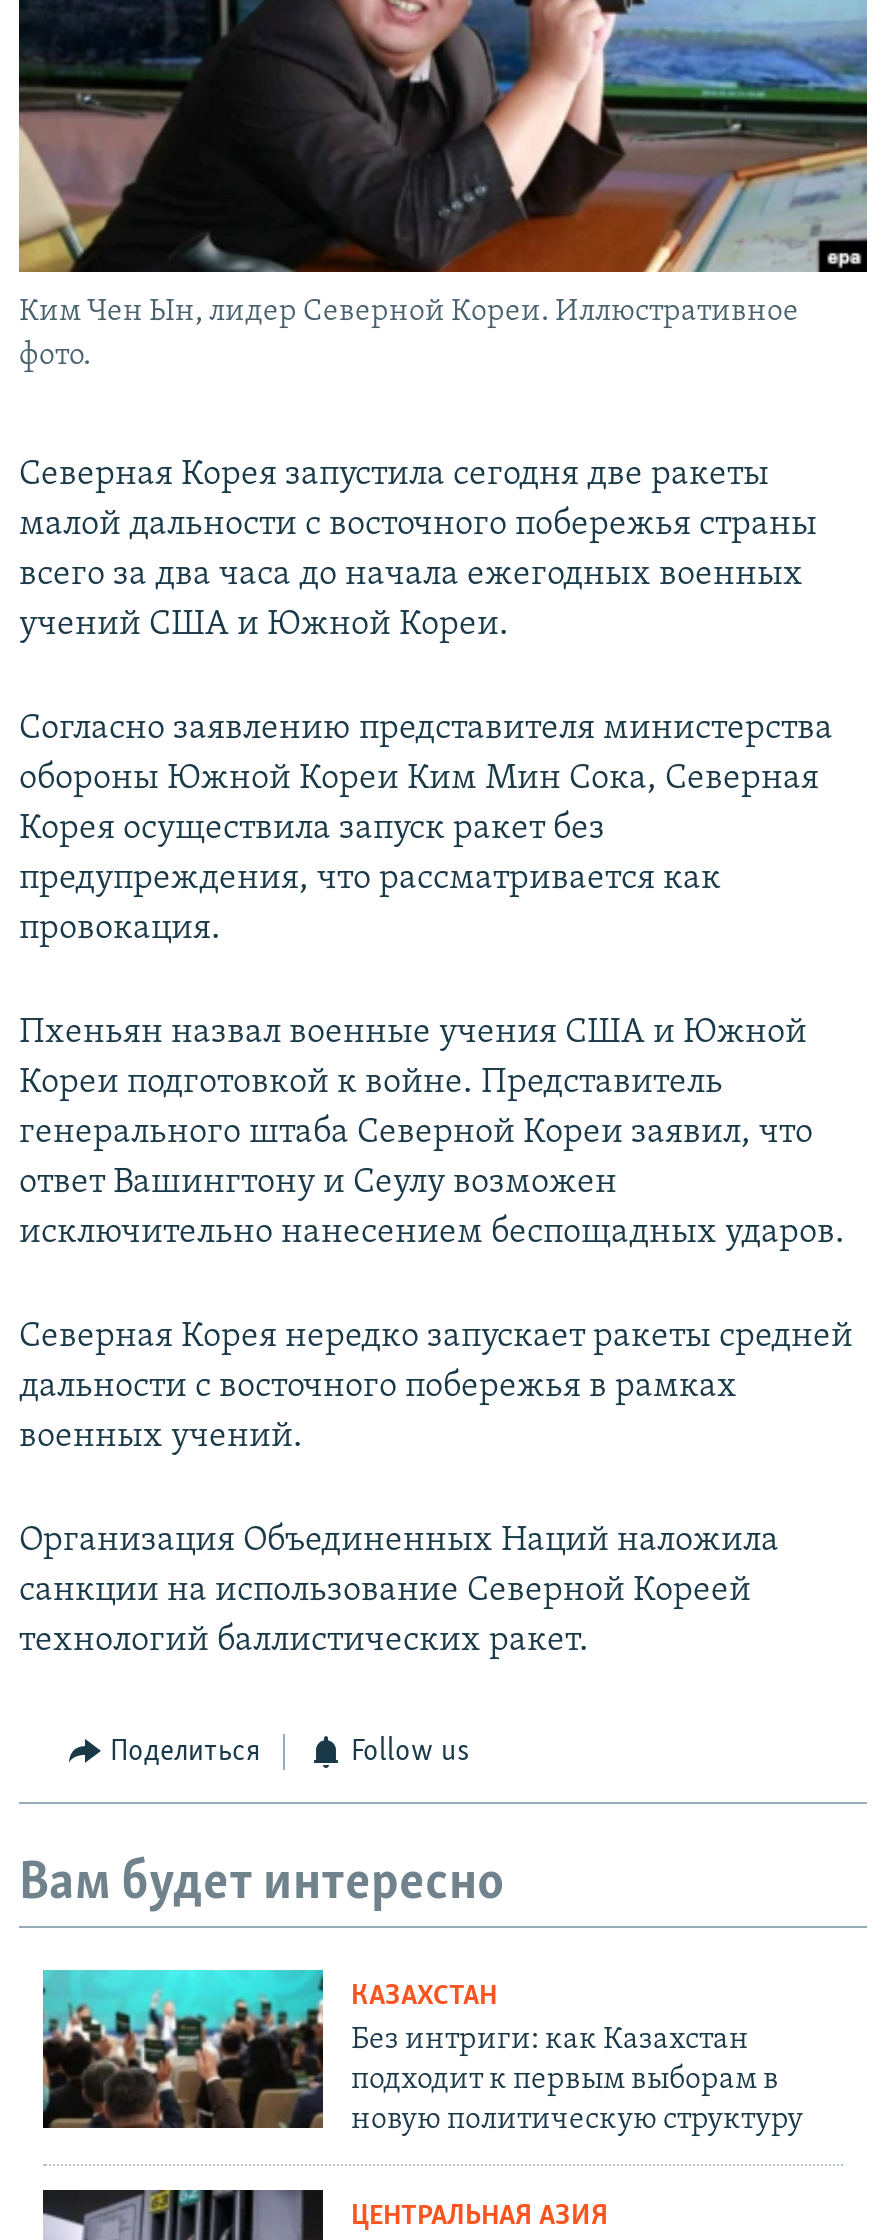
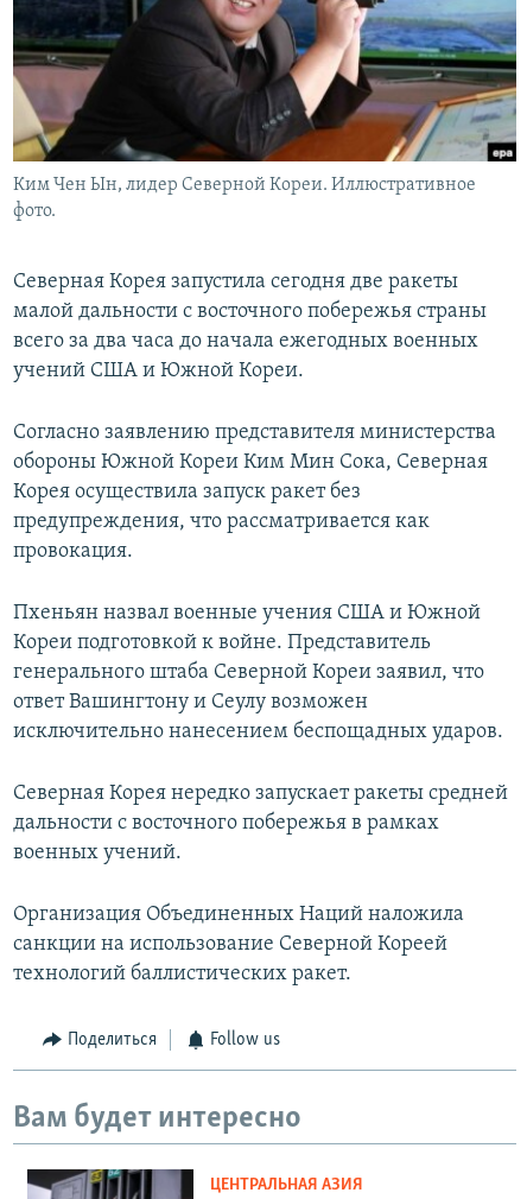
[41,1968,803,2137] [image] | КАЗАХСТАН | Без интриги: как Казахстан | подходит к первым выборам в | новую политическую структуру -> none

